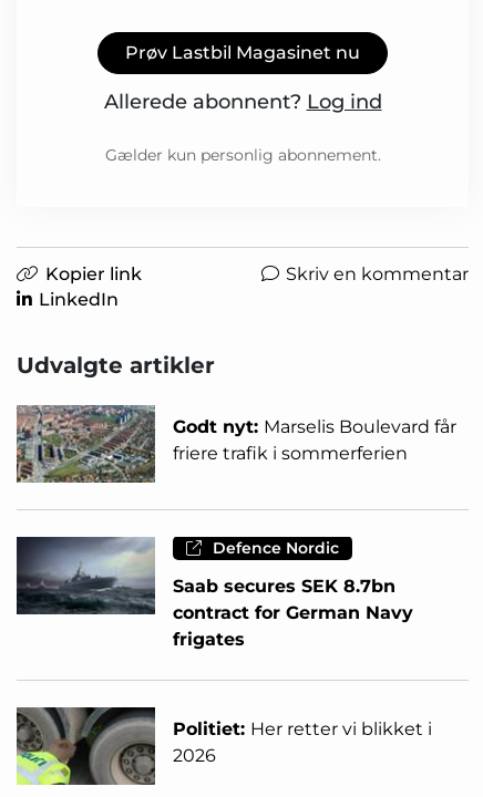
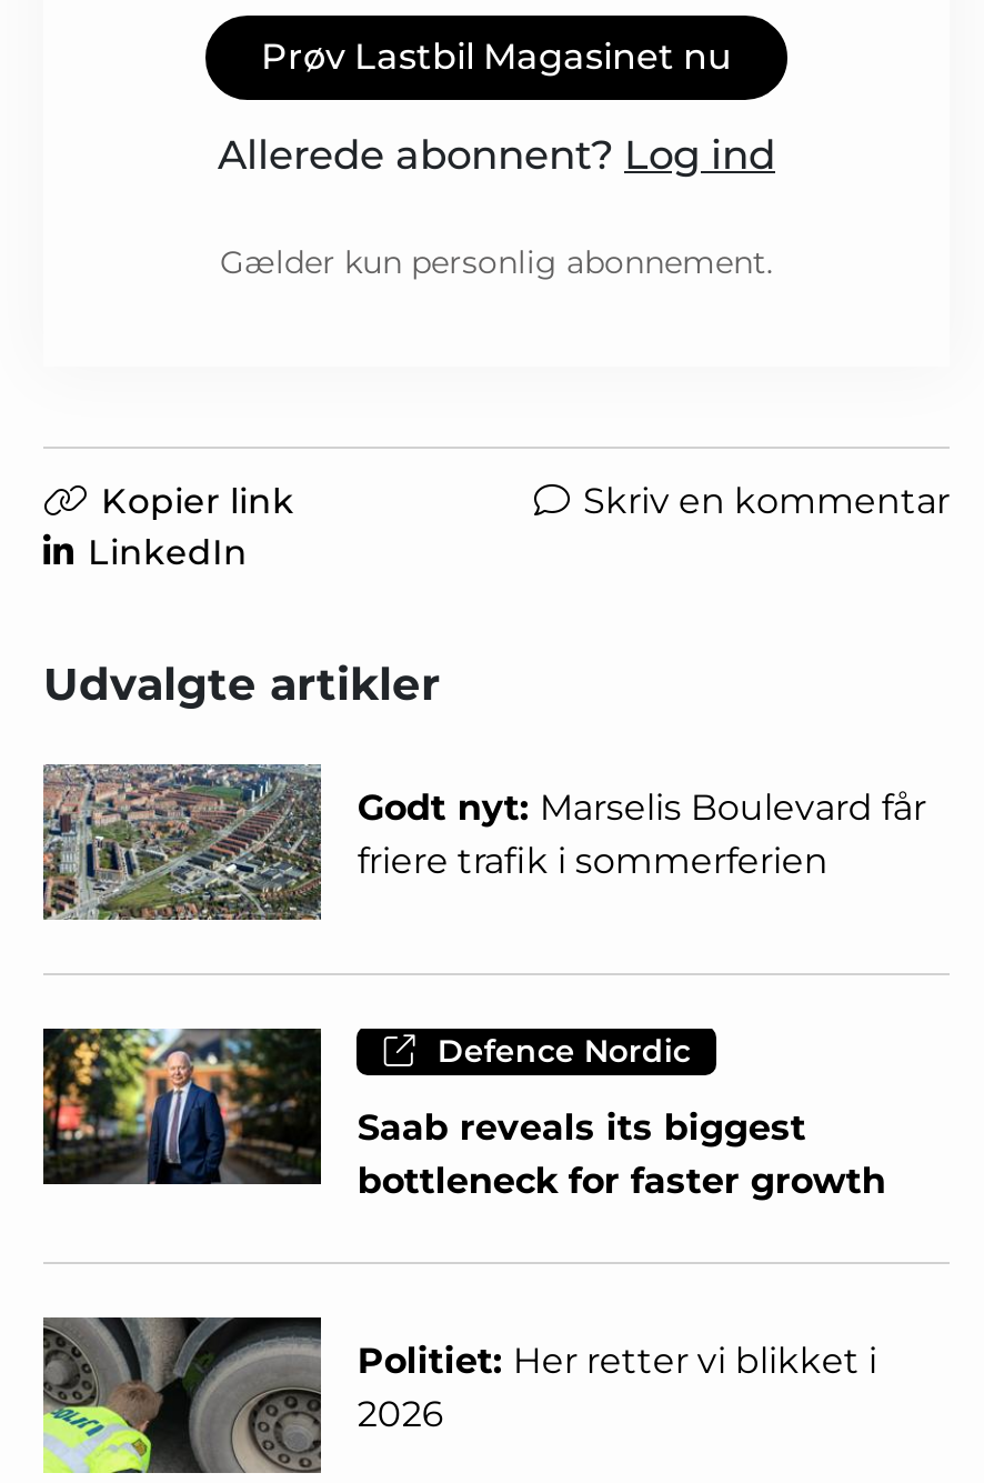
[17,536,414,650] [image] | Saab secures SEK 8.7bn | contract for German Navy | frigates -> [41,1026,886,1202] [image] | Saab reveals its biggest | bottleneck for faster growth

